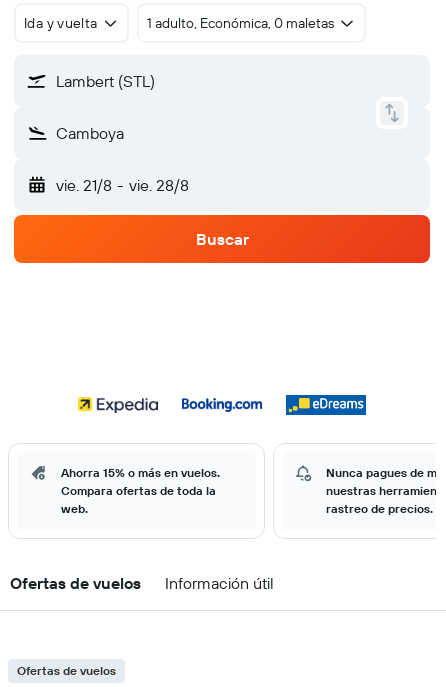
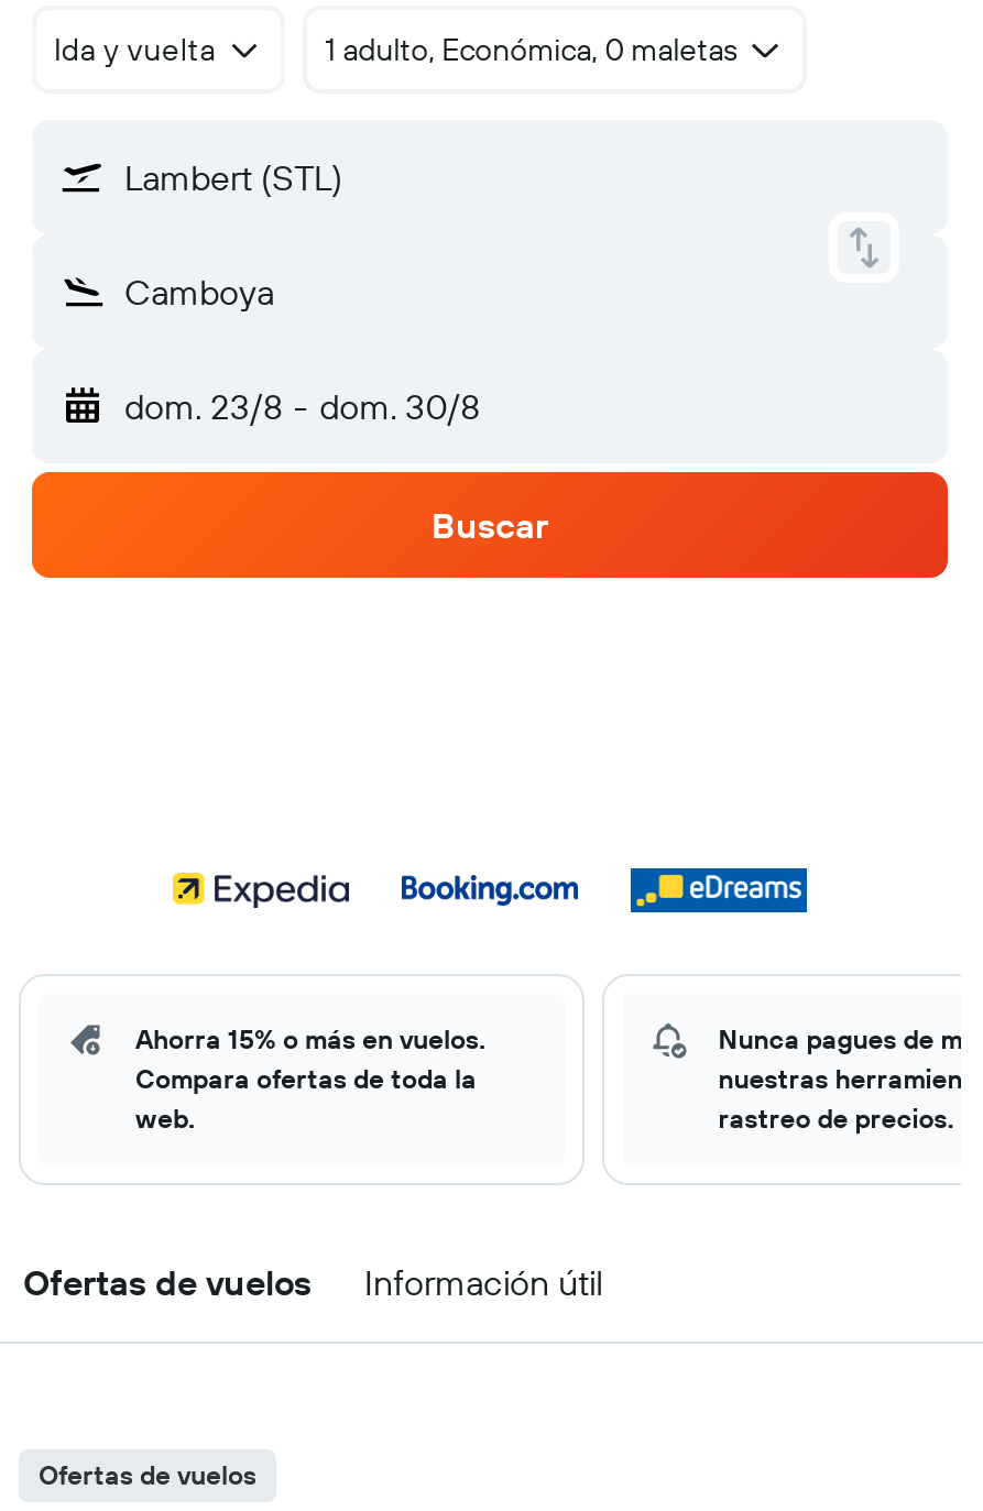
[56,175,189,195] vie. 21/8 - vie. 28/8 -> [124,384,480,428] dom. 23/8 - dom. 30/8

